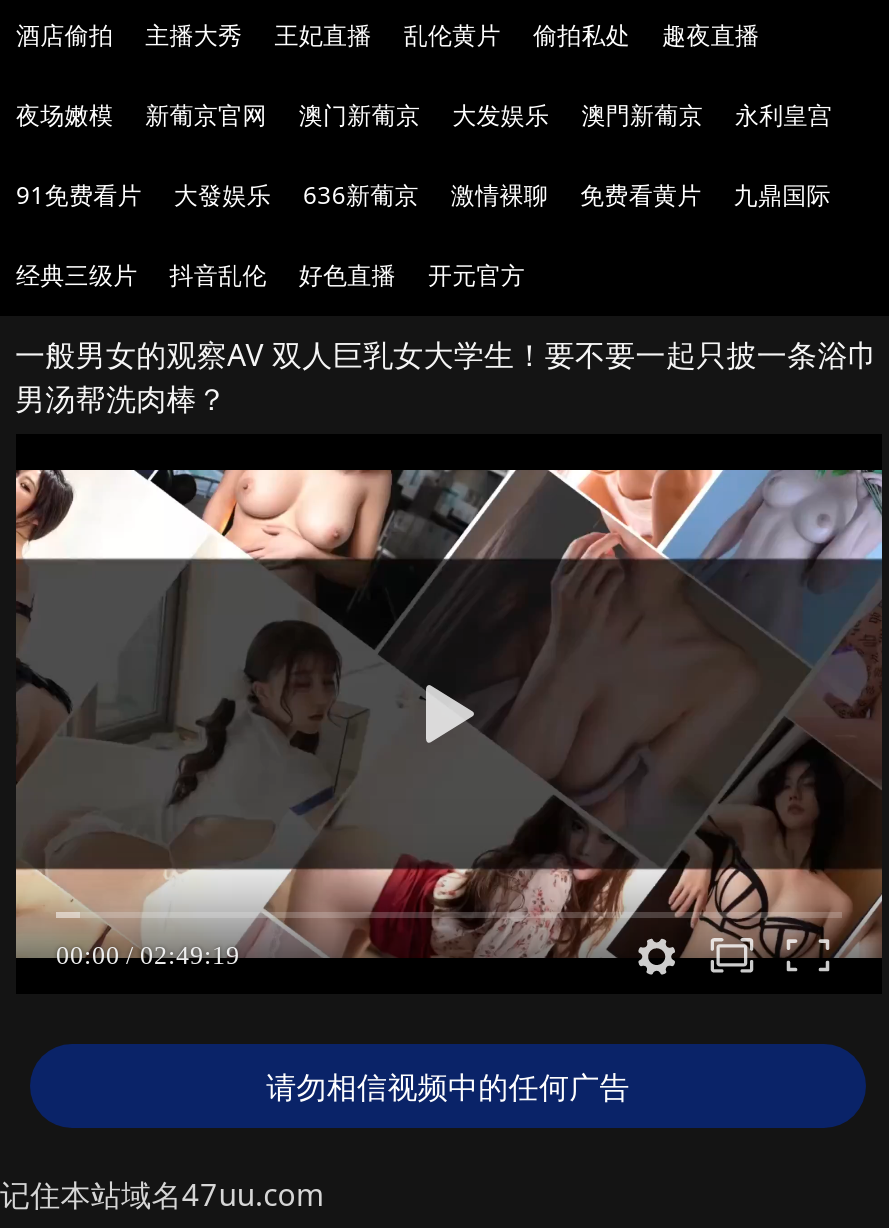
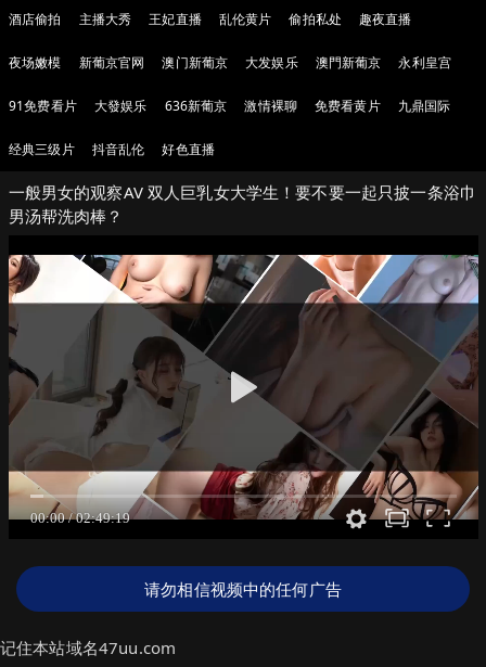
[428,258,525,292] 开元官方 -> none

